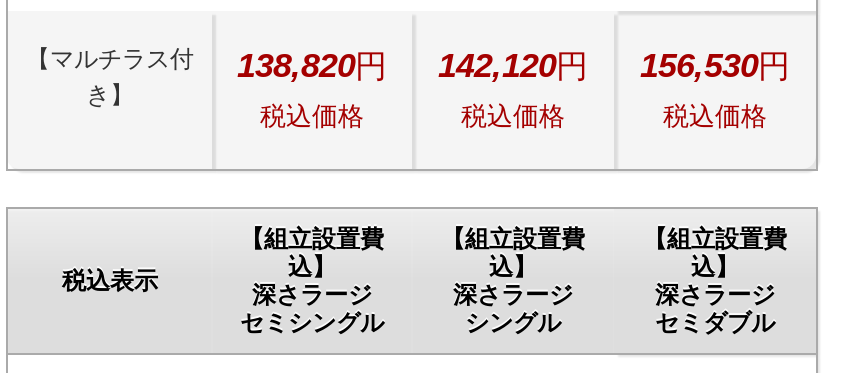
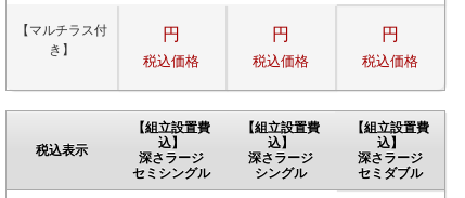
[237,47,387,85] 138,820円 -> [163,25,180,43] 円
[438,47,588,85] 142,120円 -> [272,25,289,43] 円
[640,47,790,85] 156,530円 -> [381,25,398,43] 円

